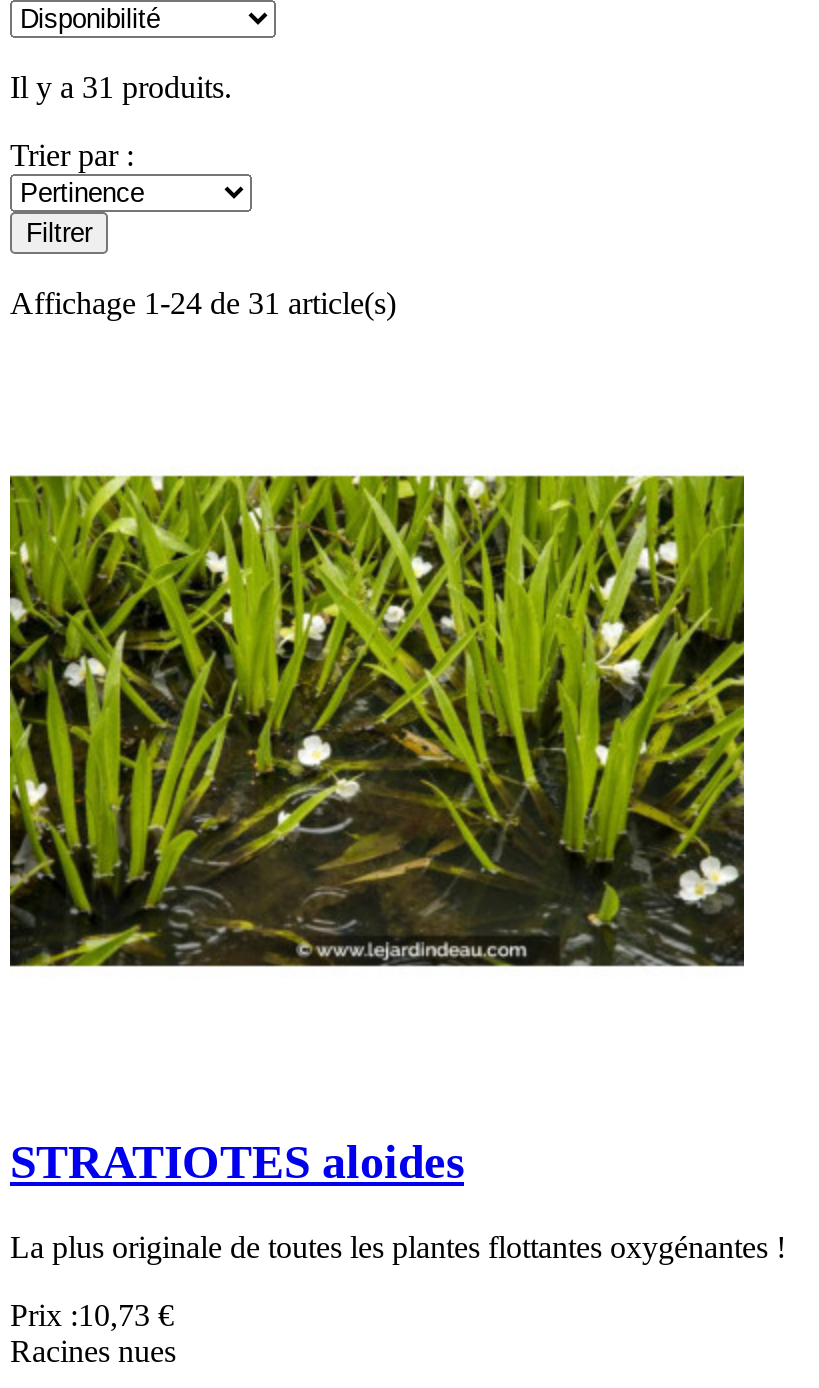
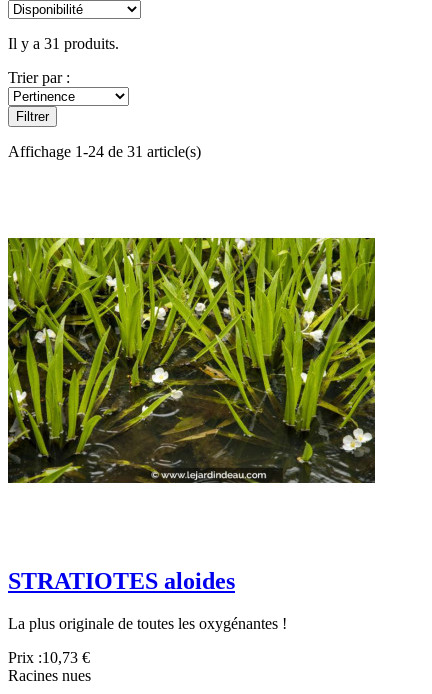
[10,1229,786,1263] La plus originale de toutes les plantes flottantes oxygénantes ! -> [8,615,287,632] La plus originale de toutes les oxygénantes !

